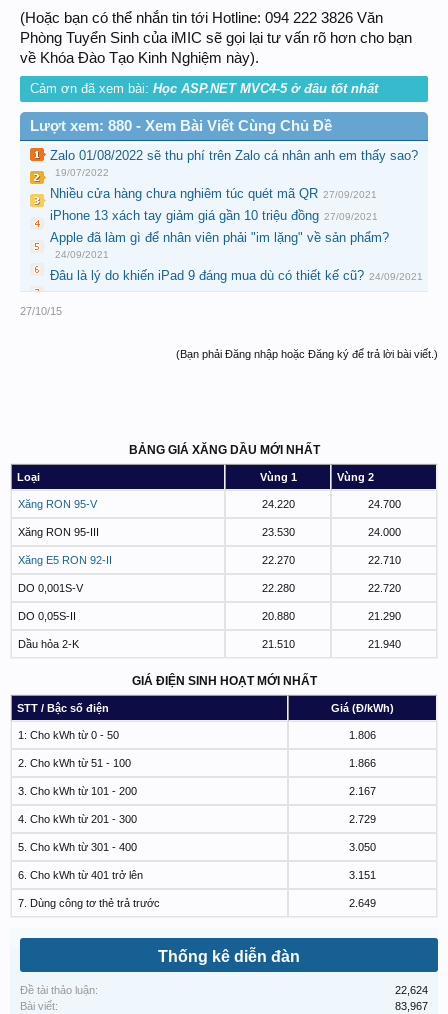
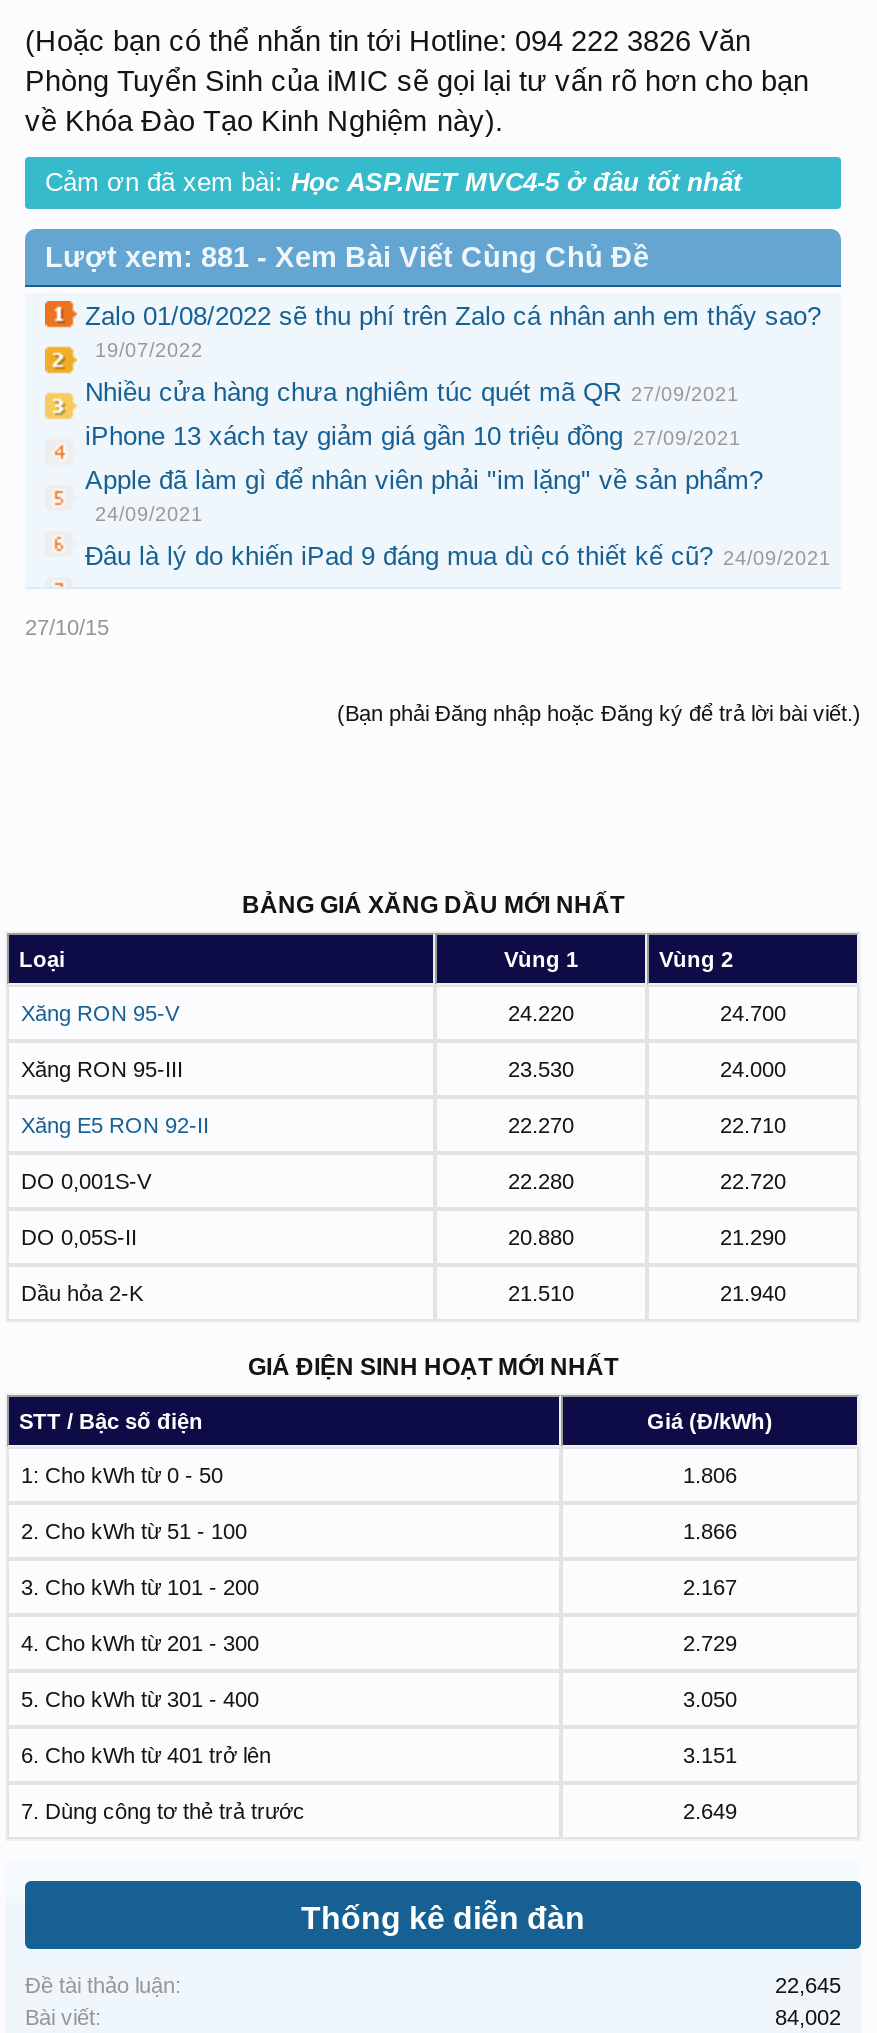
[30,118,332,134] Lượt xem: 880 - Xem Bài Viết Cùng Chủ Đề -> [45,242,649,274] Lượt xem: 881 - Xem Bài Viết Cùng Chủ Đề
[395,984,428,996] 22,624 -> [775,1974,841,1998] 22,645
[395,1000,428,1012] 83,967 -> [775,2006,841,2030] 84,002

